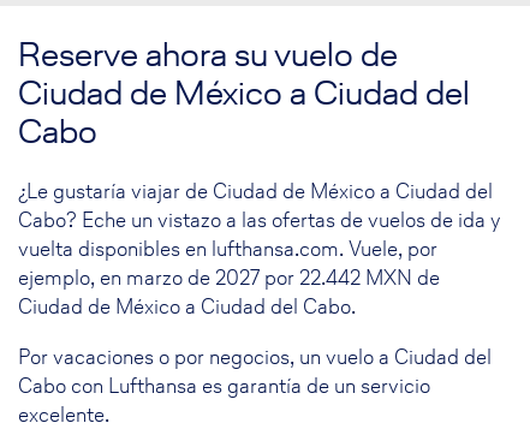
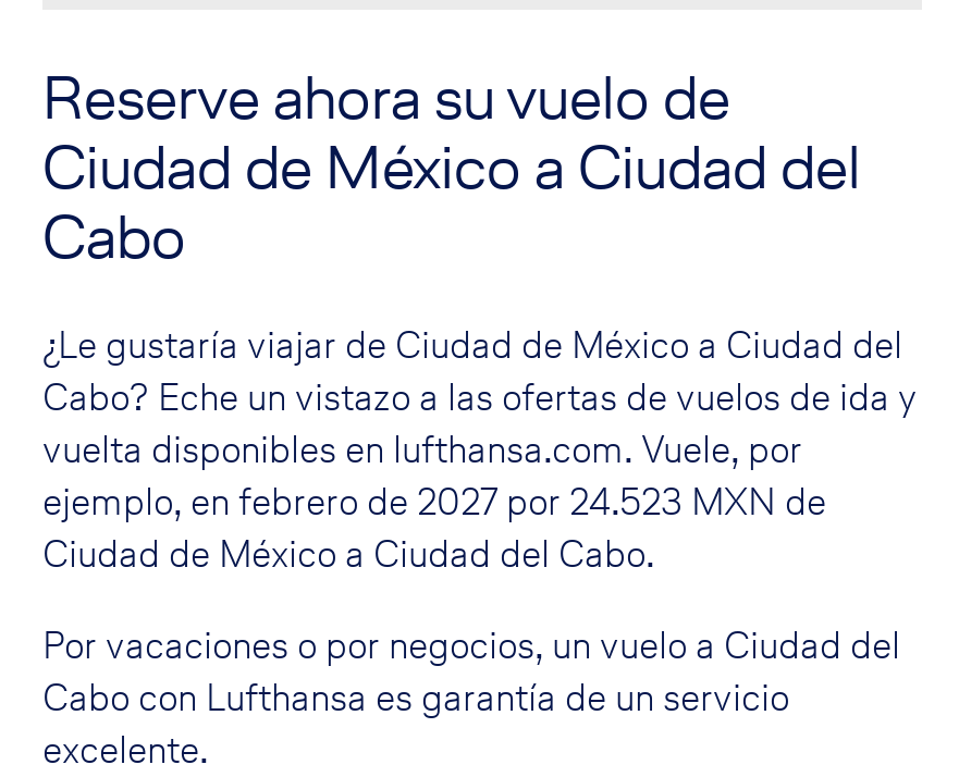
[18,262,440,292] ejemplo, en marzo de 2027 por 22.442 MXN de -> [42,474,826,528] ejemplo, en febrero de 2027 por 24.523 MXN de

